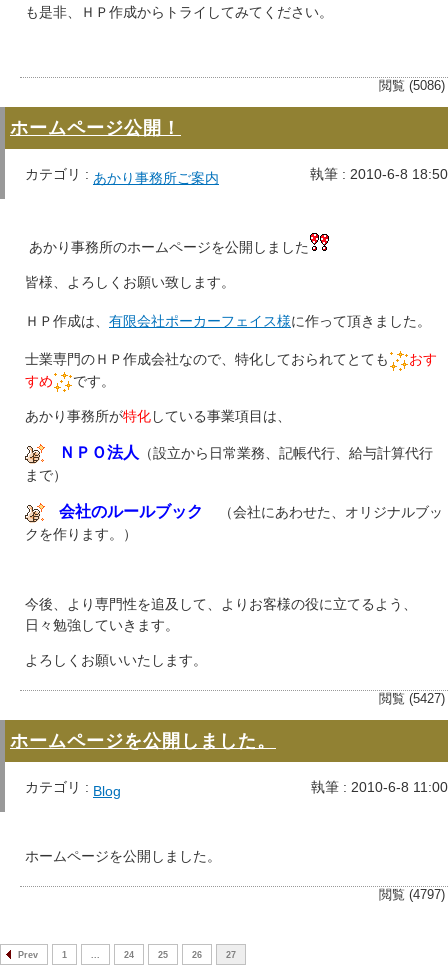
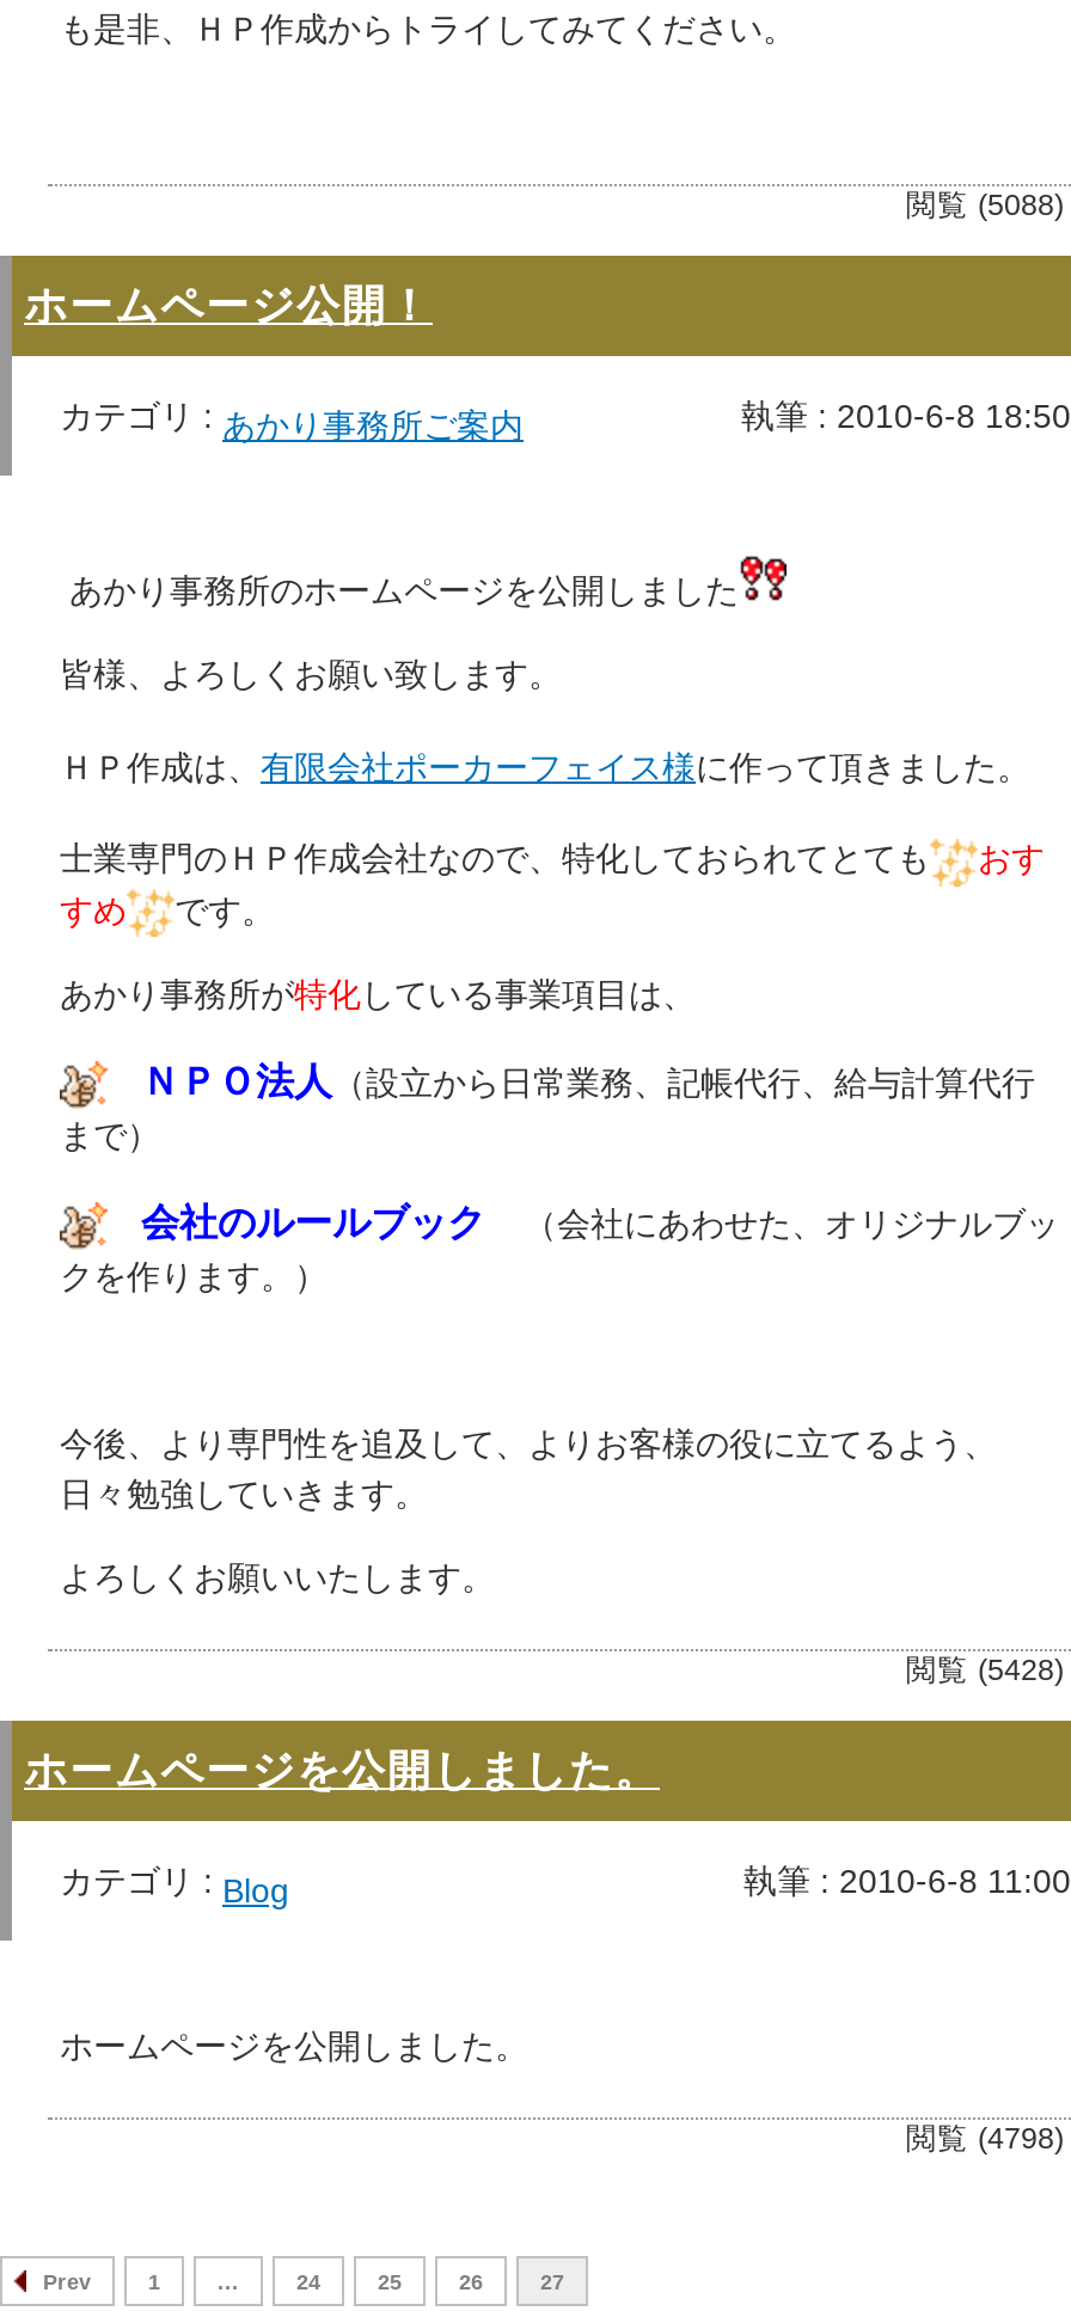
[379,79,445,93] 閲覧 (5086) -> [906,188,1064,222] 閲覧 (5088)
[379,692,445,706] 閲覧 (5427) -> [906,1655,1064,1688] 閲覧 (5428)
[379,888,445,902] 閲覧 (4797) -> [906,2121,1064,2155] 閲覧 (4798)

